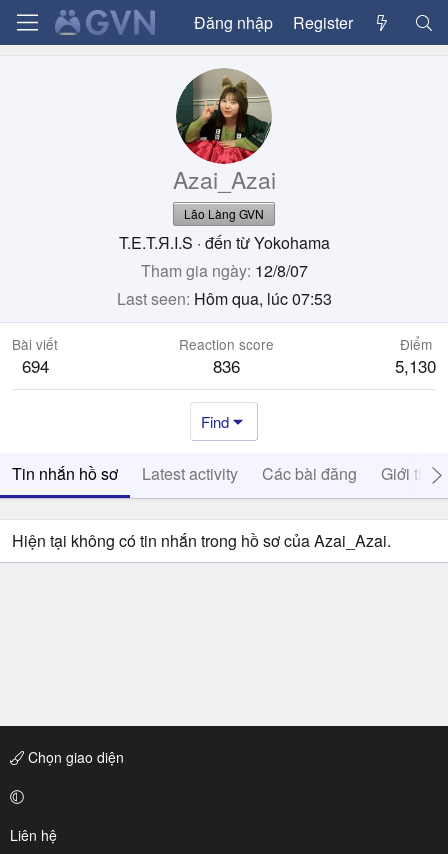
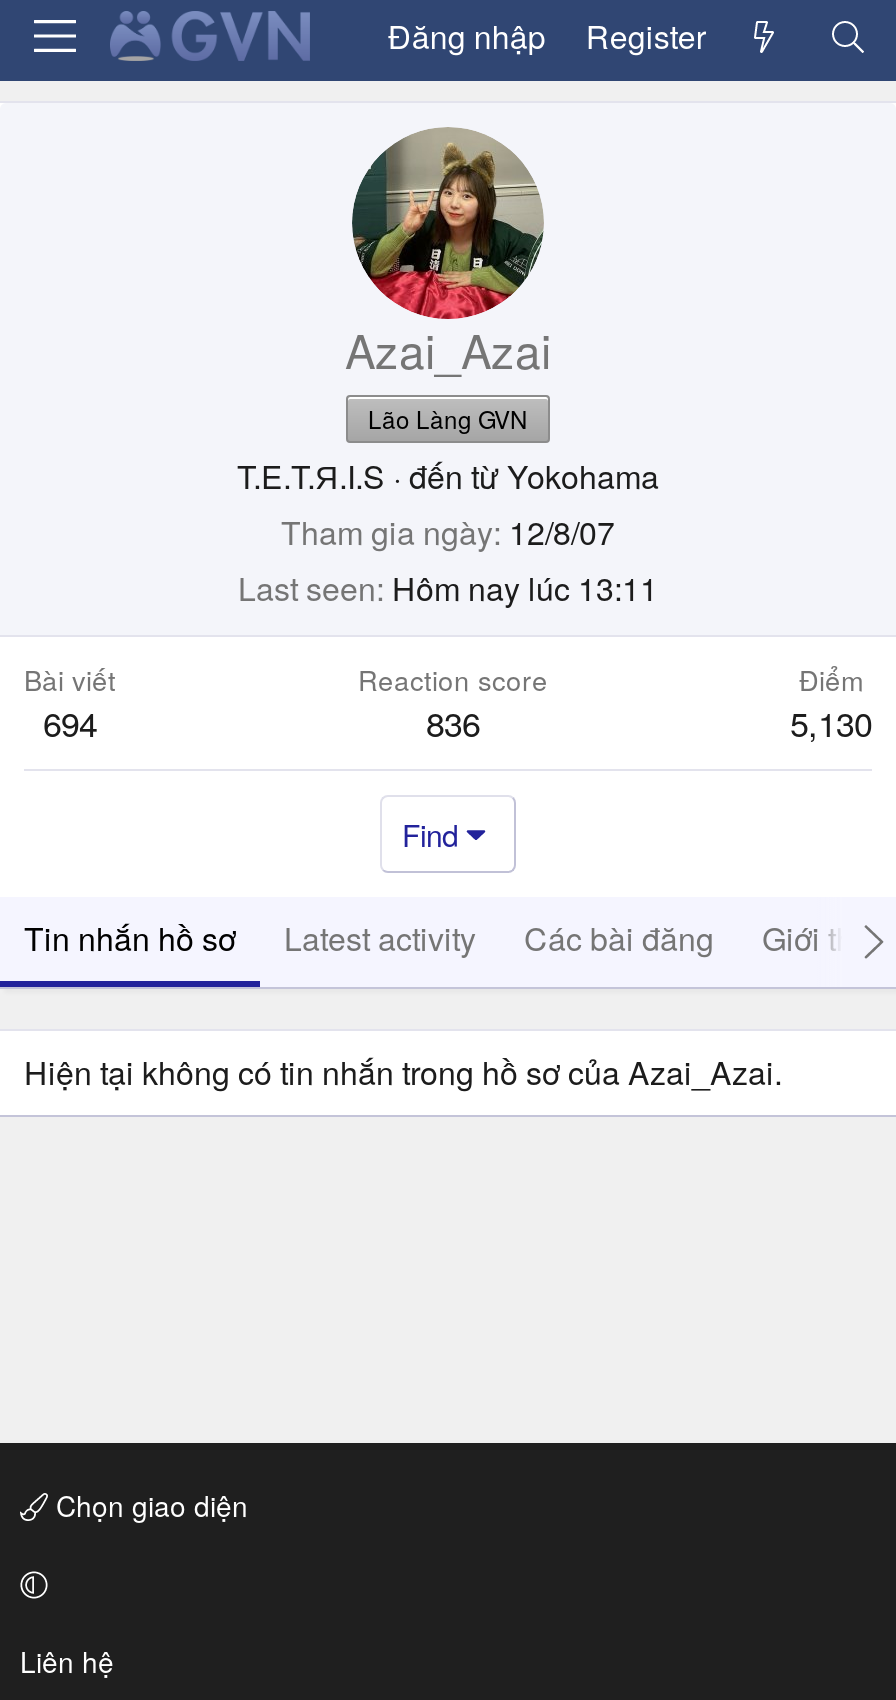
[116,287,331,310] Last seen Hôm qua, lúc 07:53 -> [238,565,658,611] Last seen Hôm nay lúc 13:11

